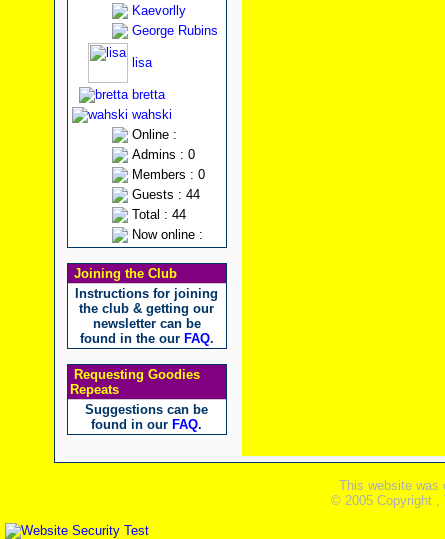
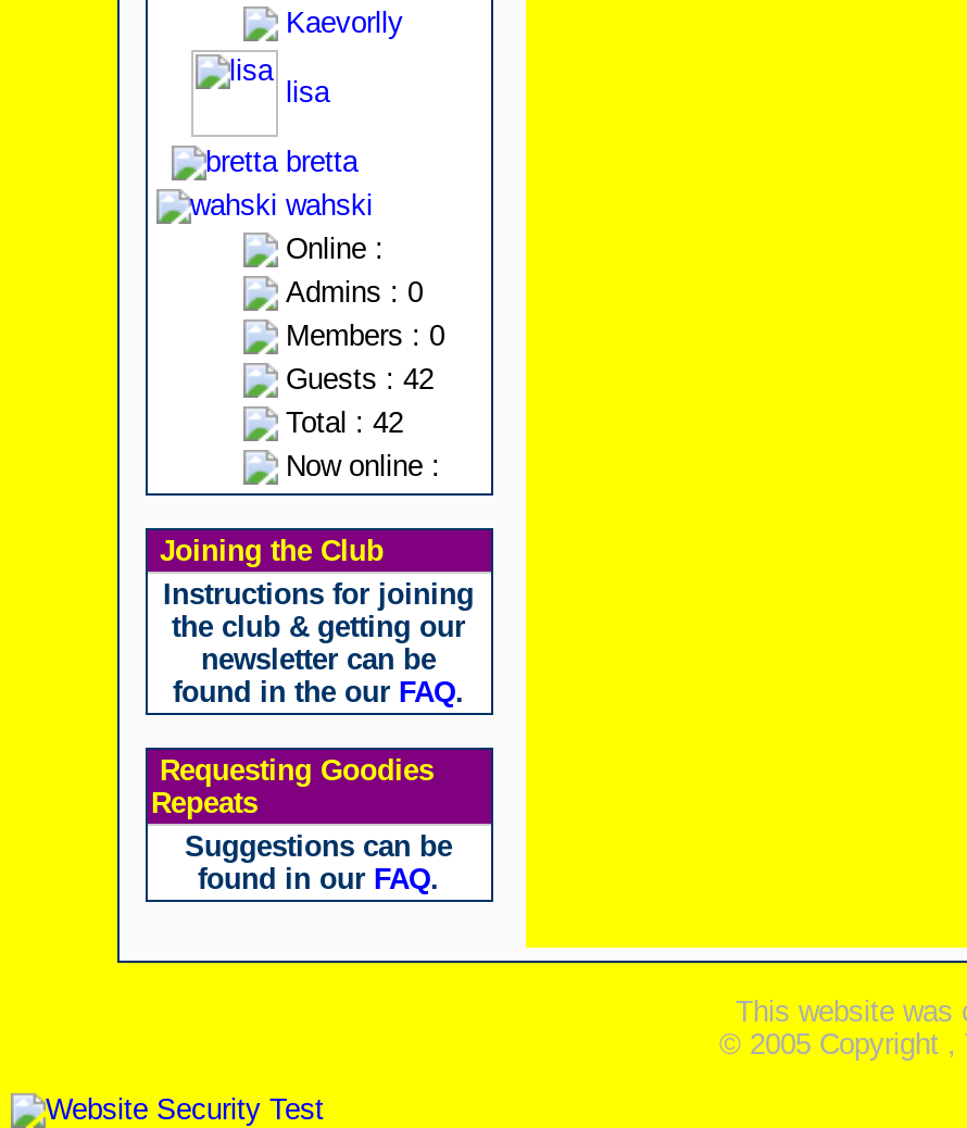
[131,23,217,38] George Rubins -> none
[131,187,199,202] Guests : 44 -> [286,363,434,396] Guests : 42
[131,207,185,222] Total : 44 -> [286,406,403,439] Total : 42

